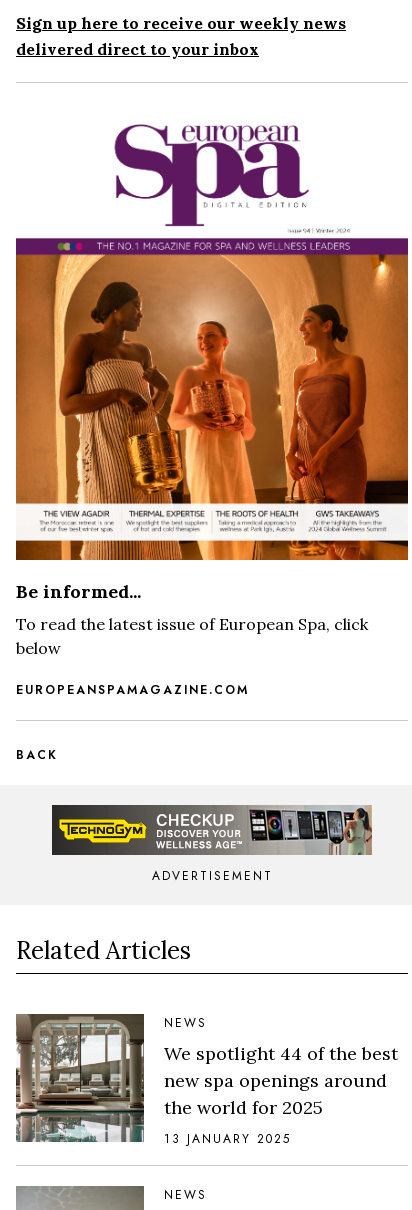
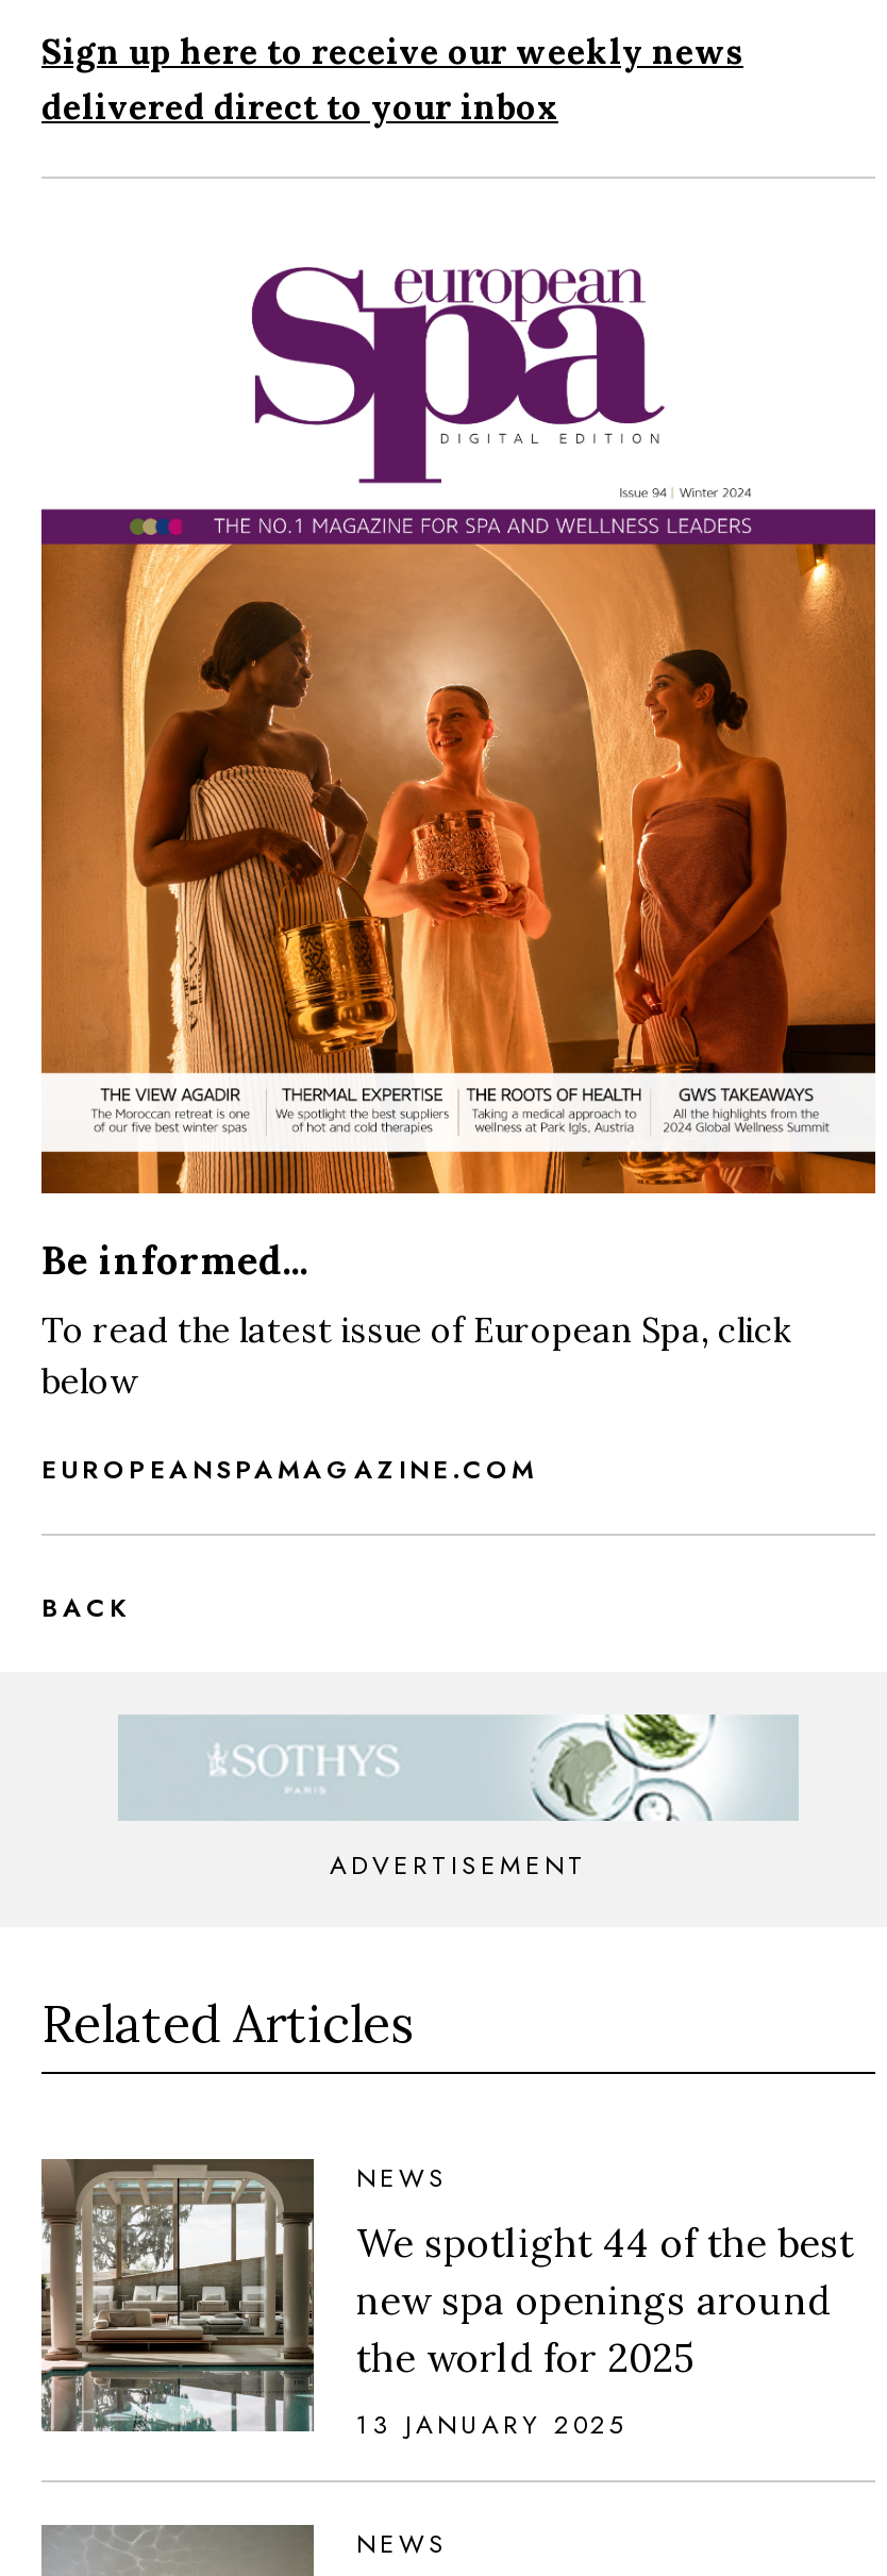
[51,804,373,856] [image] -> [118,1714,799,1821] [image]

